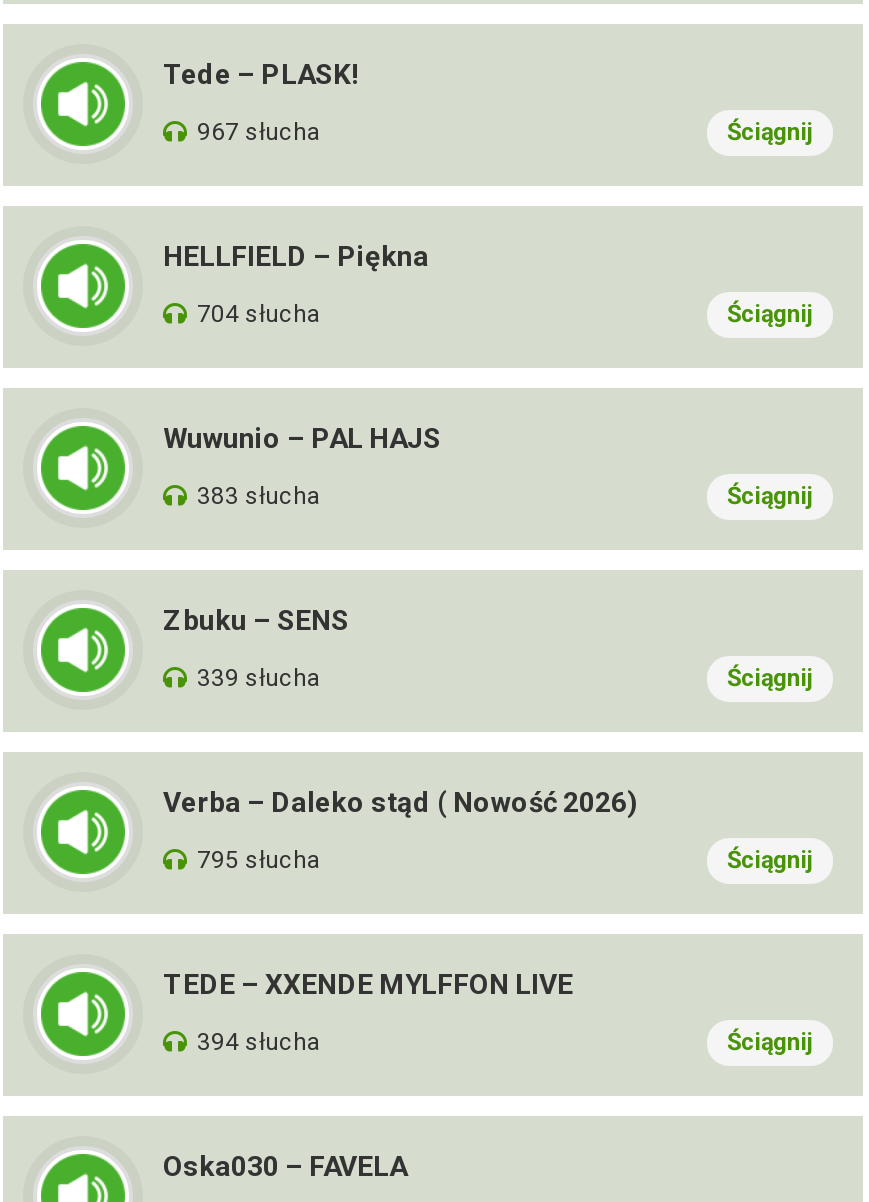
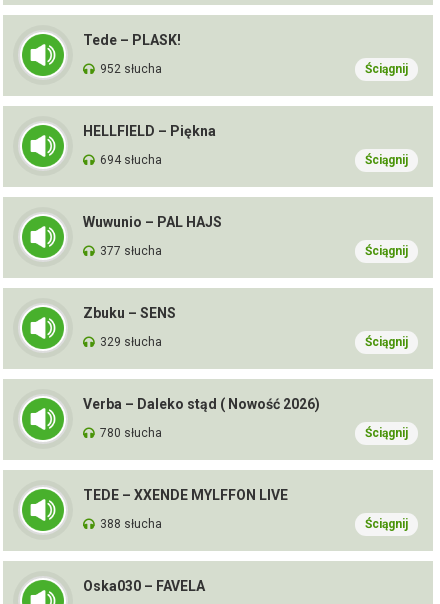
[197,118,321,146] 967 słucha -> [100,62,162,76] 952 słucha
[197,300,321,328] 704 słucha -> [100,153,162,167] 694 słucha
[197,482,321,510] 383 słucha -> [100,244,162,258] 377 słucha
[197,664,321,692] 339 słucha -> [100,335,162,349] 329 słucha
[197,846,321,874] 795 słucha -> [100,426,162,440] 780 słucha
[197,1028,321,1056] 394 słucha -> [100,517,162,531] 388 słucha

